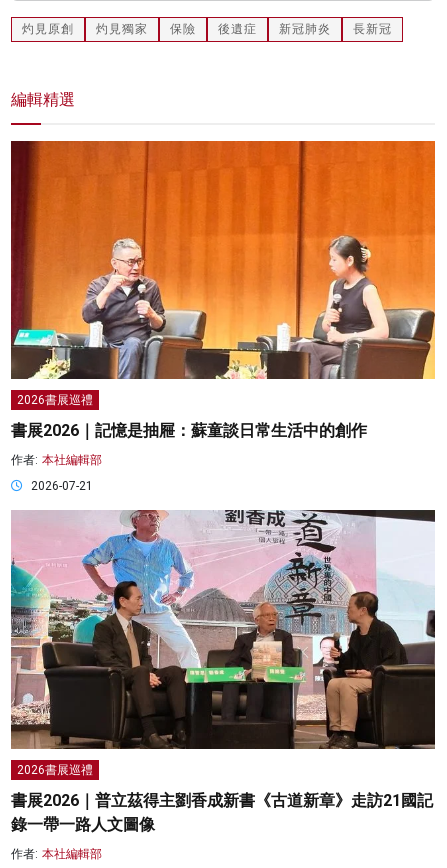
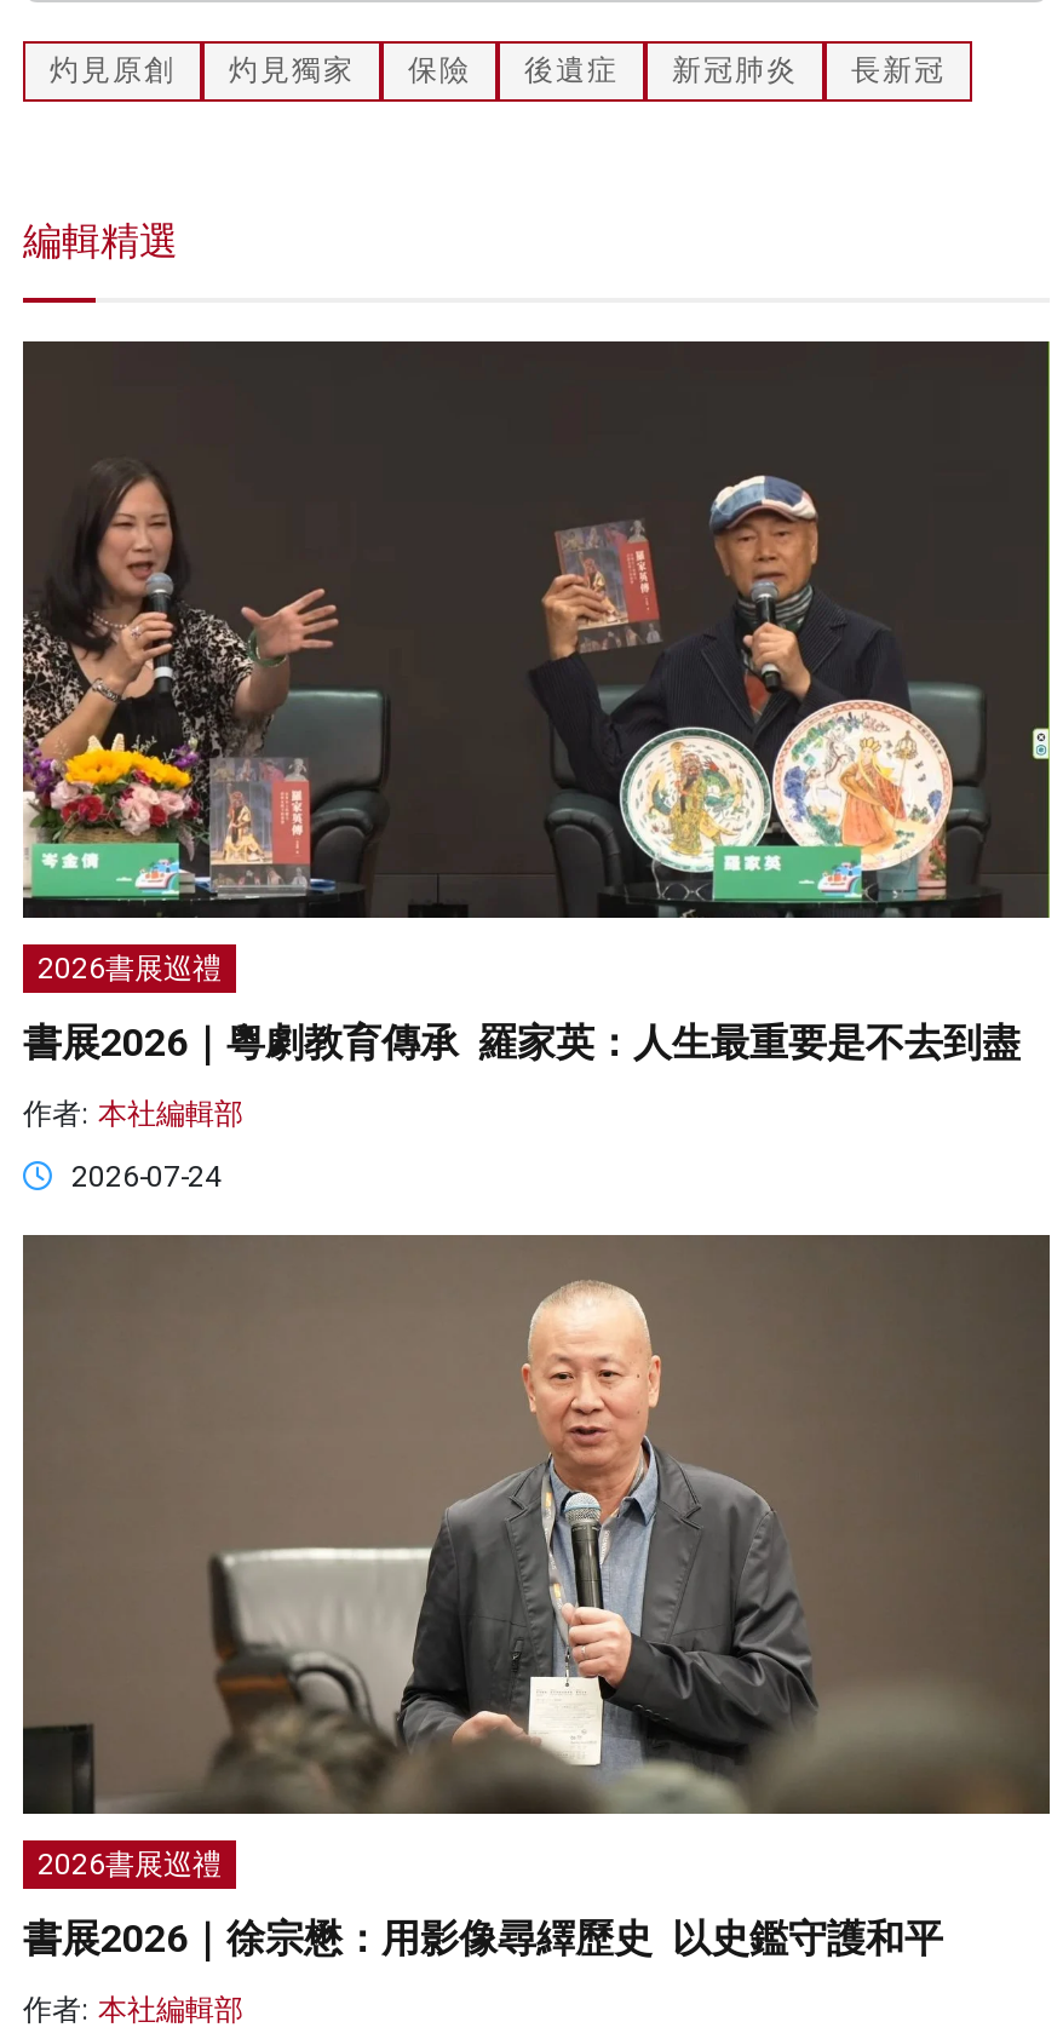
[10,140,436,380] [image] -> [21,339,1052,920] [image]
[11,421,367,440] 書展2026｜記憶是抽屜：蘇童談日常生活中的創作 -> [23,1020,1021,1066] 書展2026｜粵劇教育傳承 羅家英：人生最重要是不去到盡
[31,479,93,493] 2026-07-21 -> [71,1160,222,1194] 2026-07-24
[10,510,435,750] [image] -> [21,1233,1052,1816] [image]
[11,791,433,834] 書展2026｜普立茲得主劉香成新書《古道新章》走訪21國記 | 錄一帶一路人文圖像 -> [23,1915,943,1961] 書展2026｜徐宗懋：用影像尋繹歷史 以史鑑守護和平

